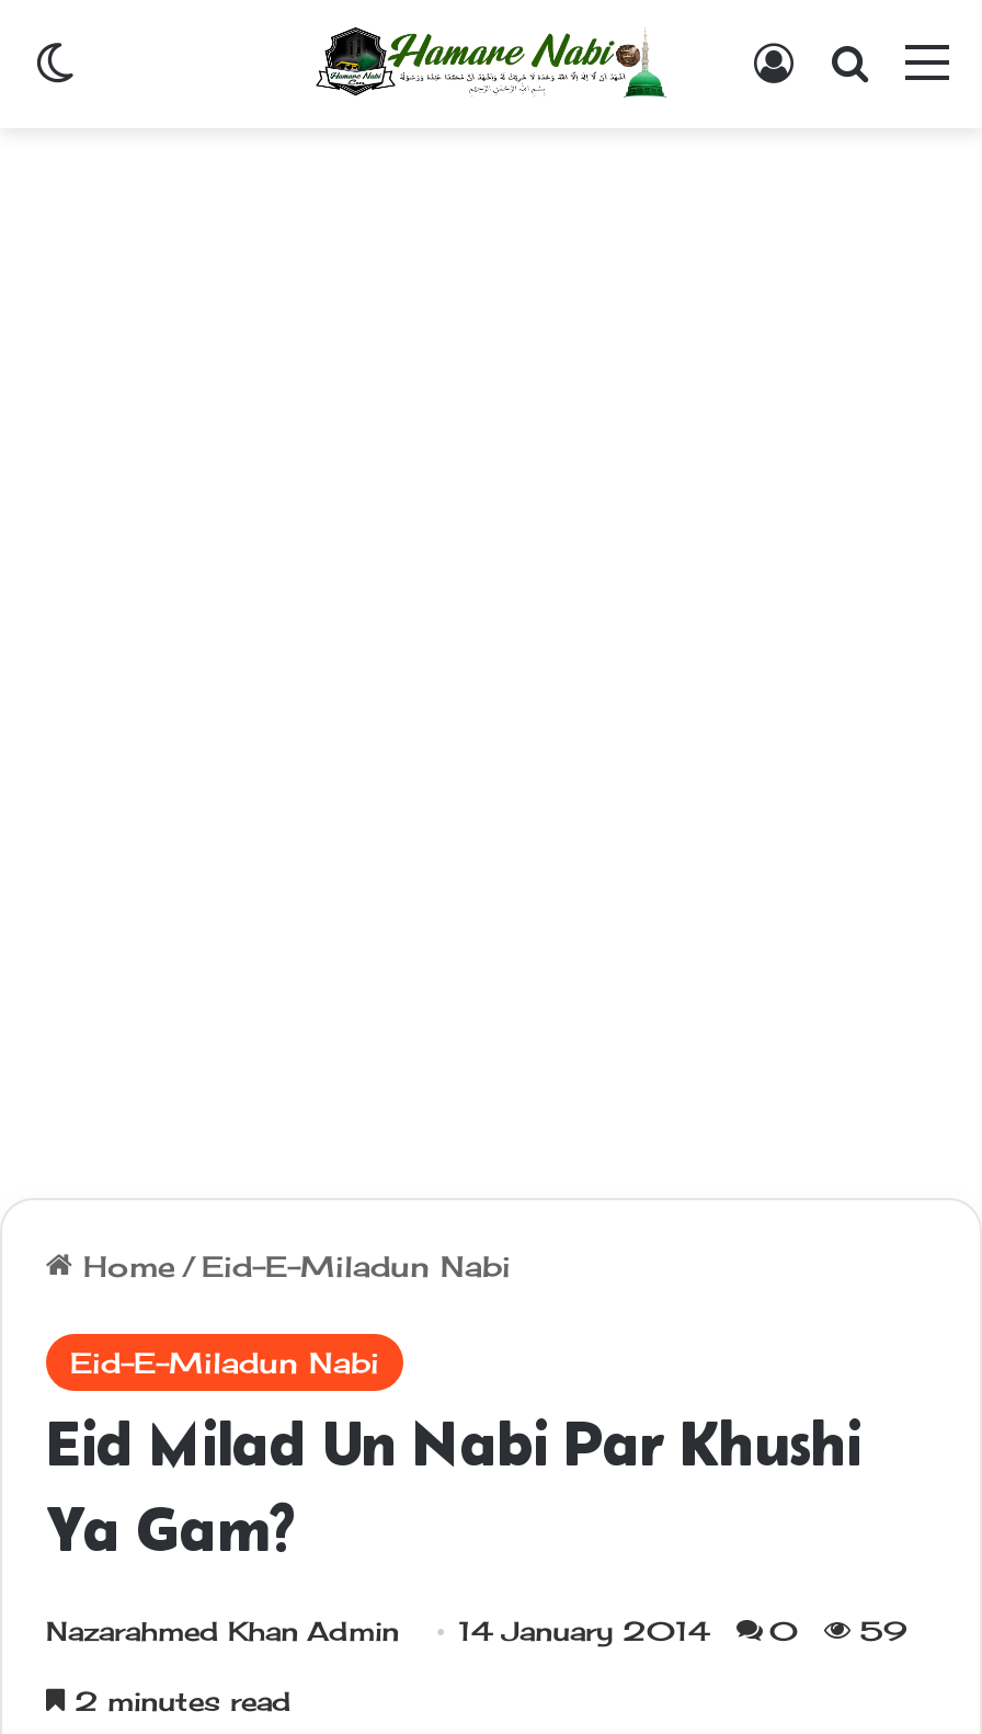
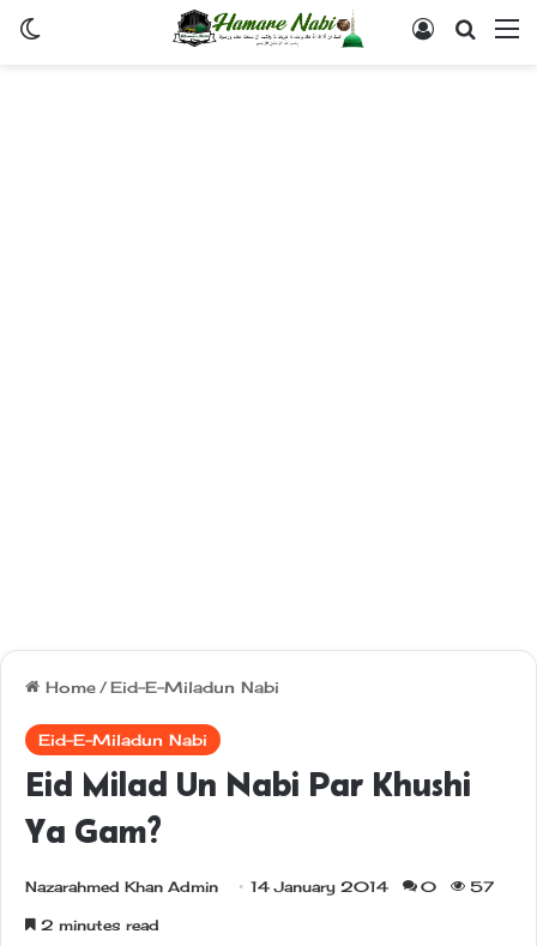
[850,1613,907,1646] 59 -> [465,877,494,895] 57

